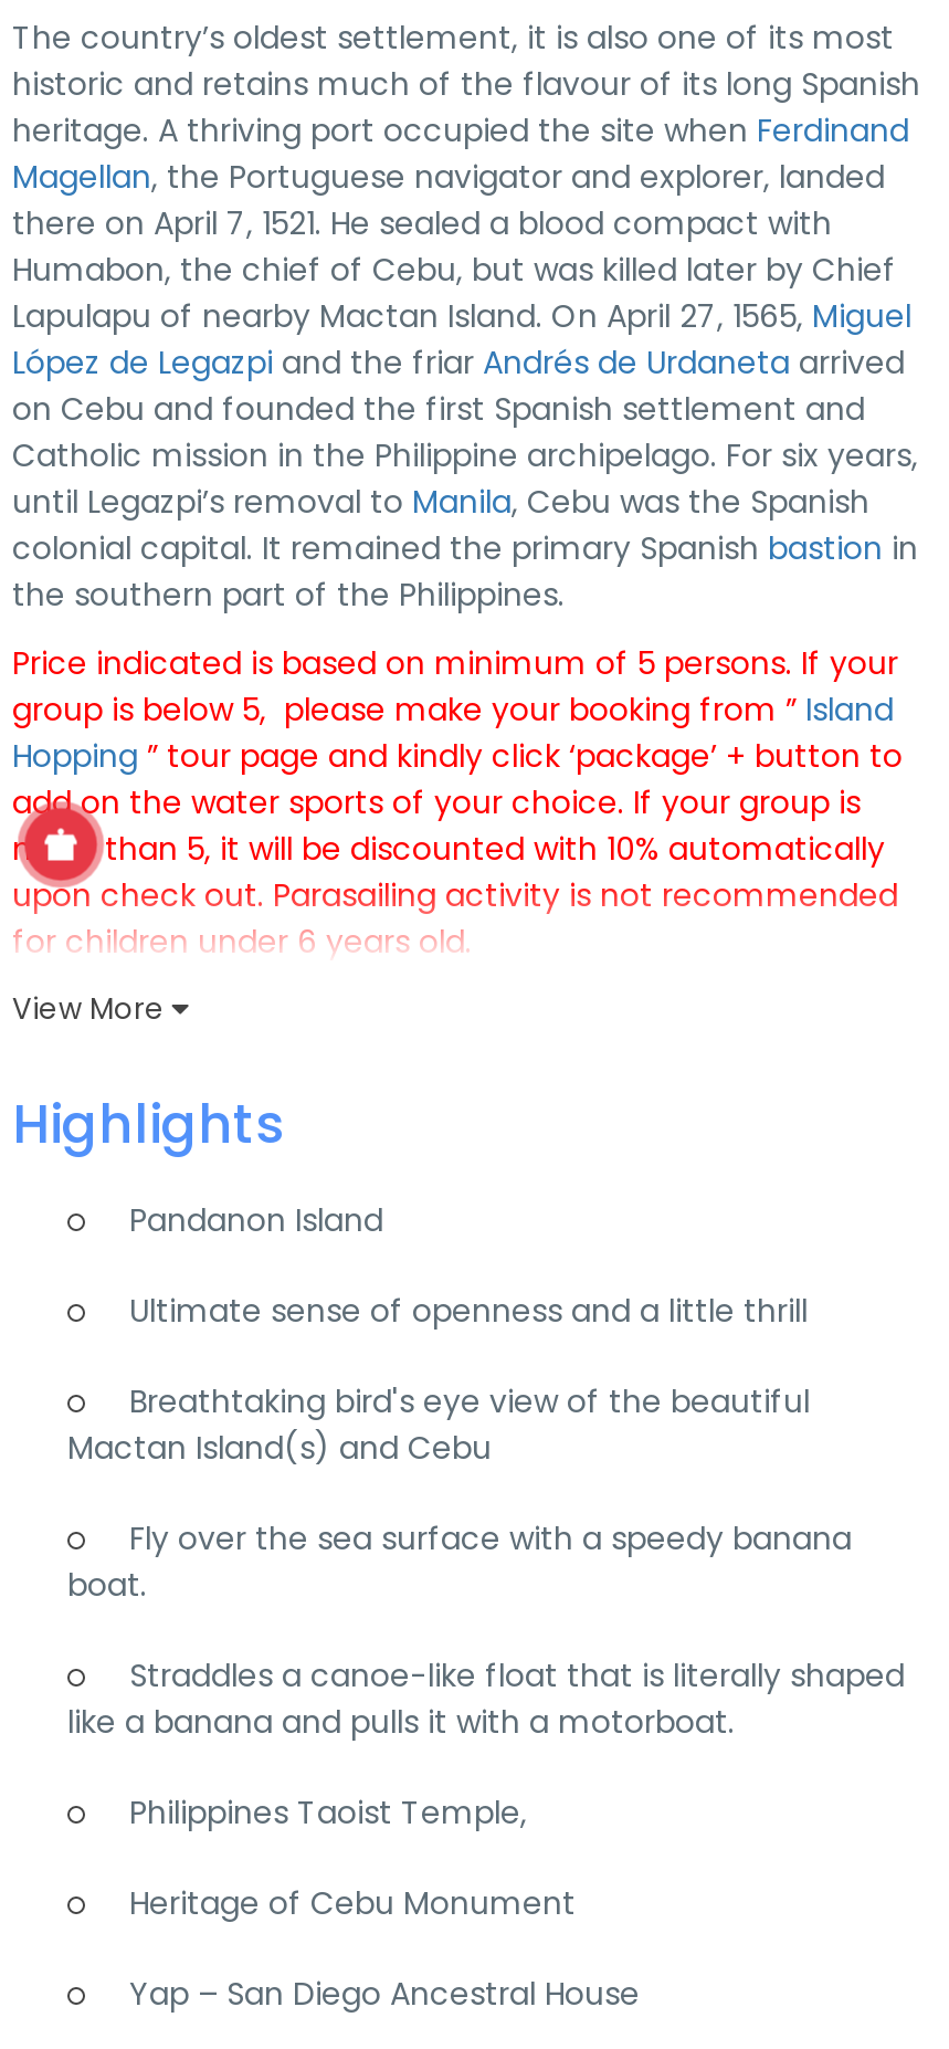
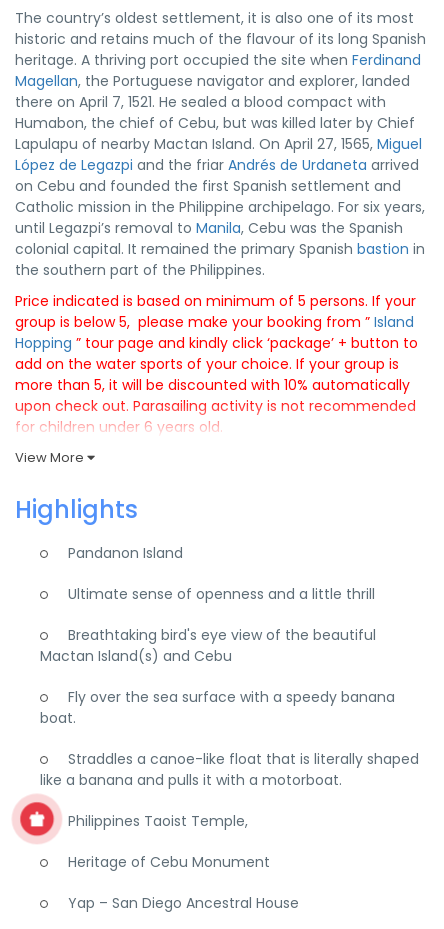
none -> [11,793,63,845] [image]

